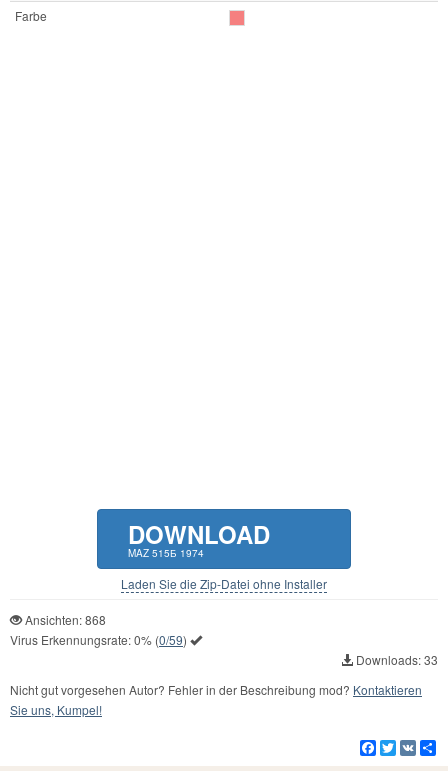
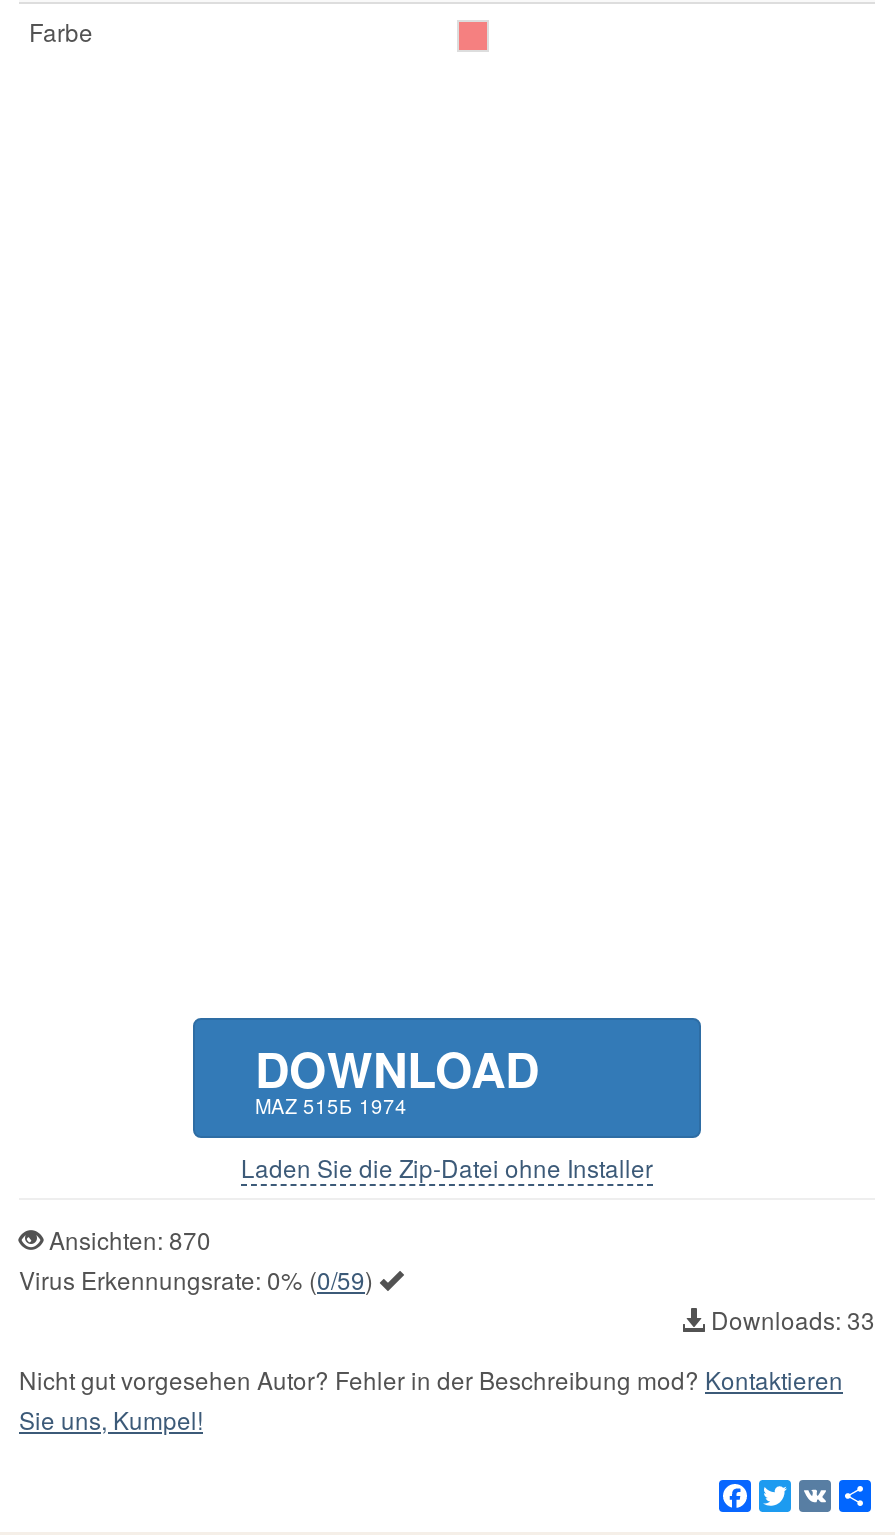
[22,611,106,628] Ansichten: 868 -> [43,1221,211,1255] Ansichten: 870

